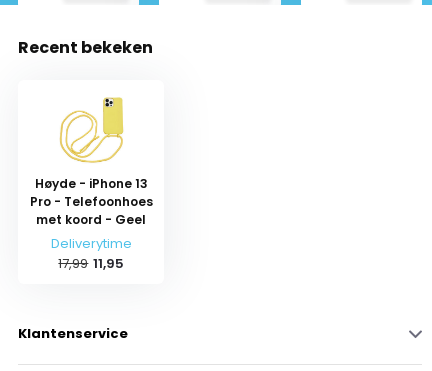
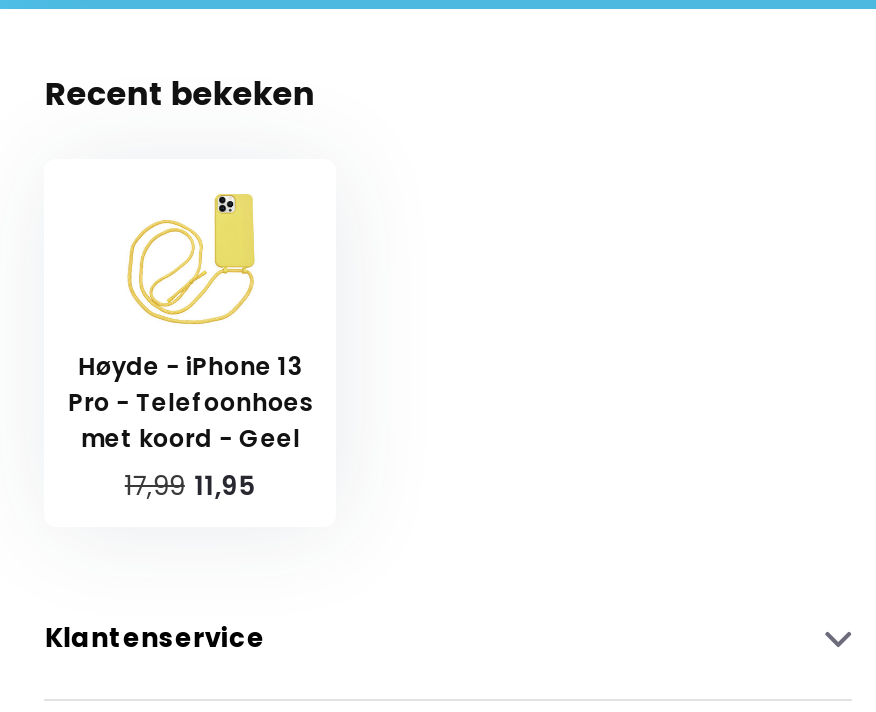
[51,233,132,252] Deliverytime -> none

